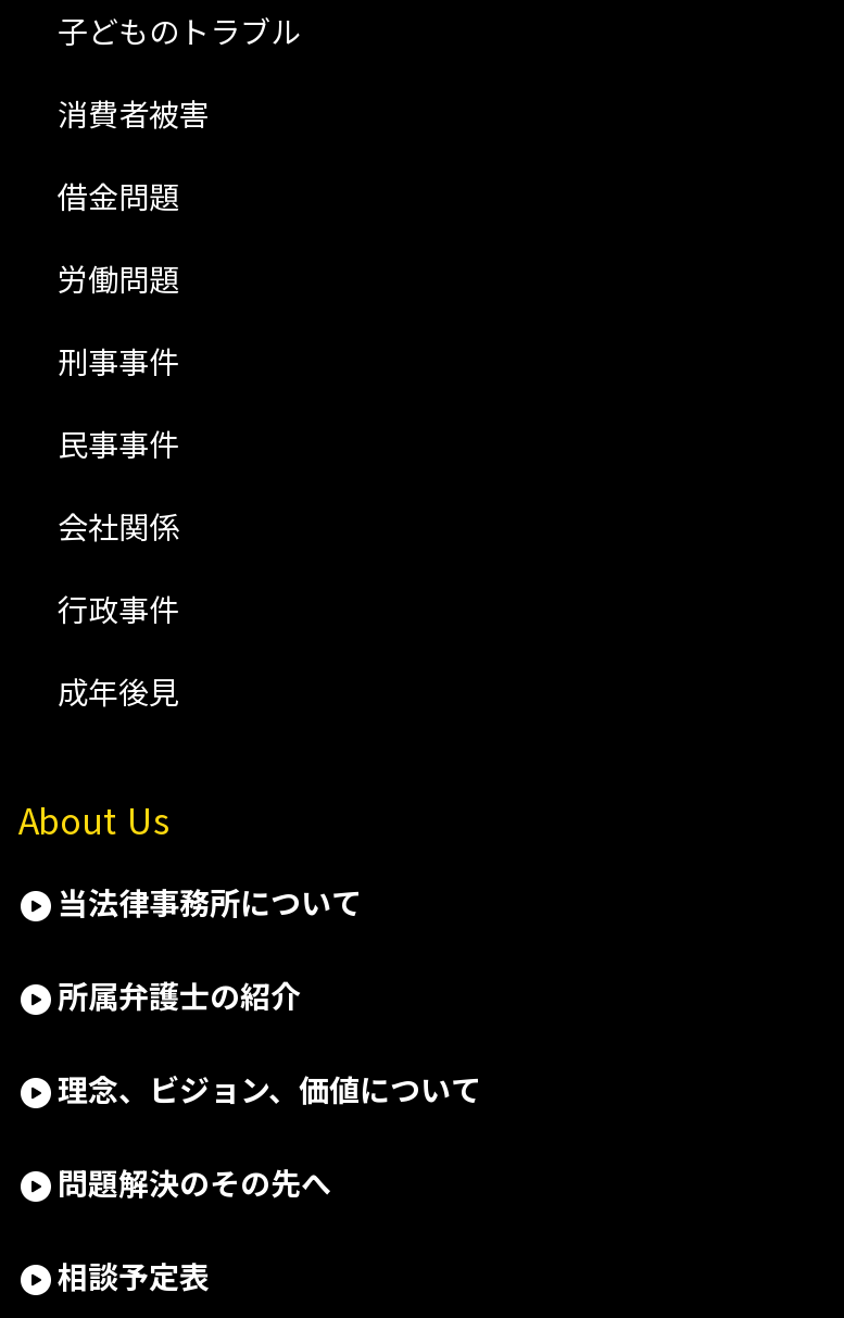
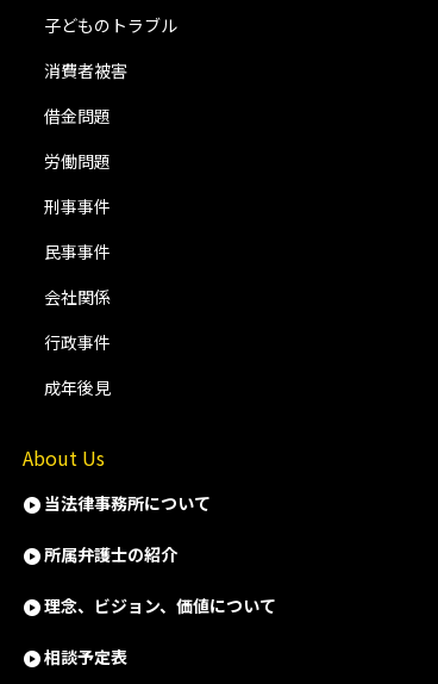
[58,1161,331,1205] 問題解決のその先へ -> none

